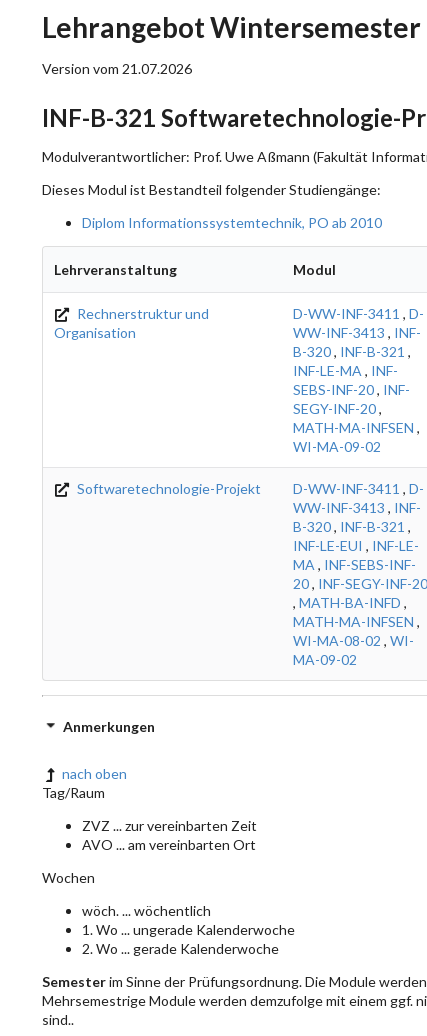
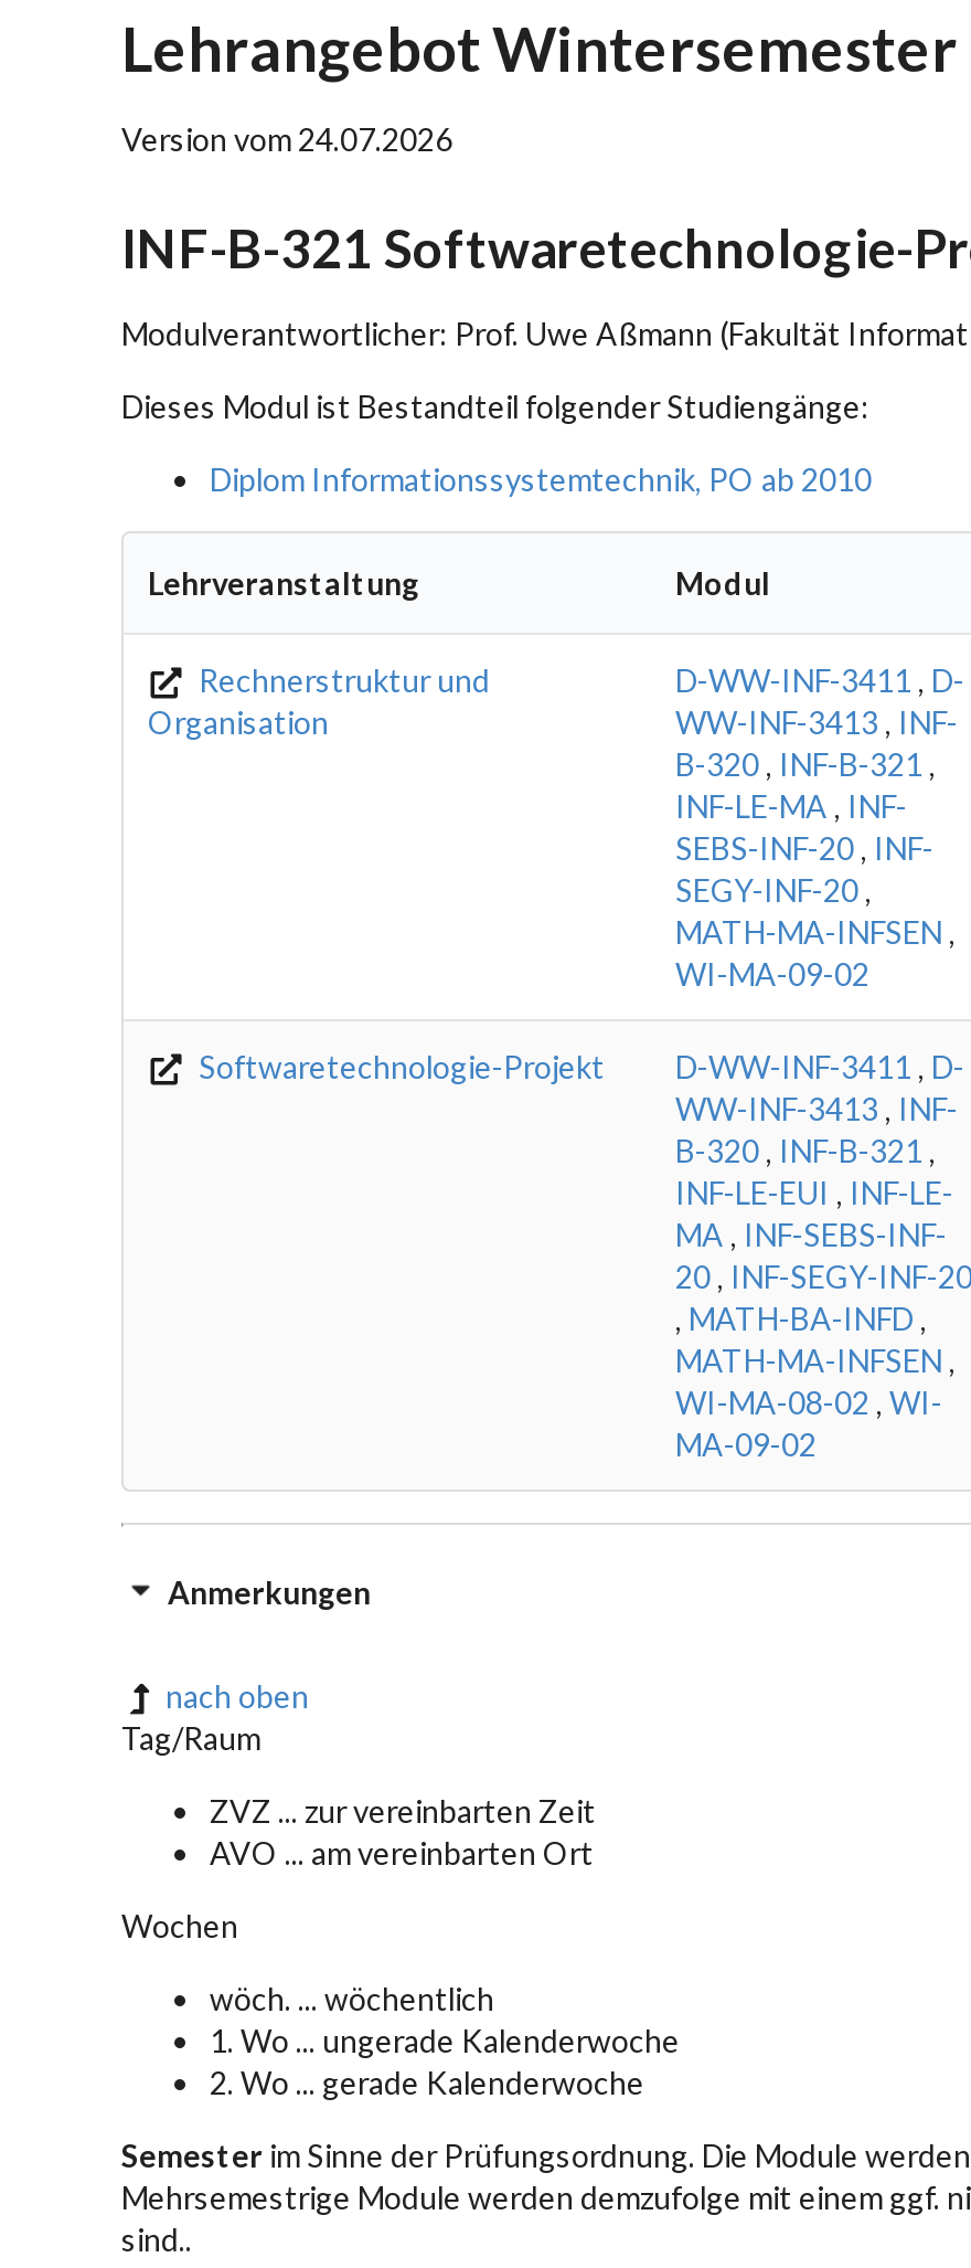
[42,60,192,77] Version vom 21.07.2026 -> [121,120,452,158] Version vom 24.07.2026

